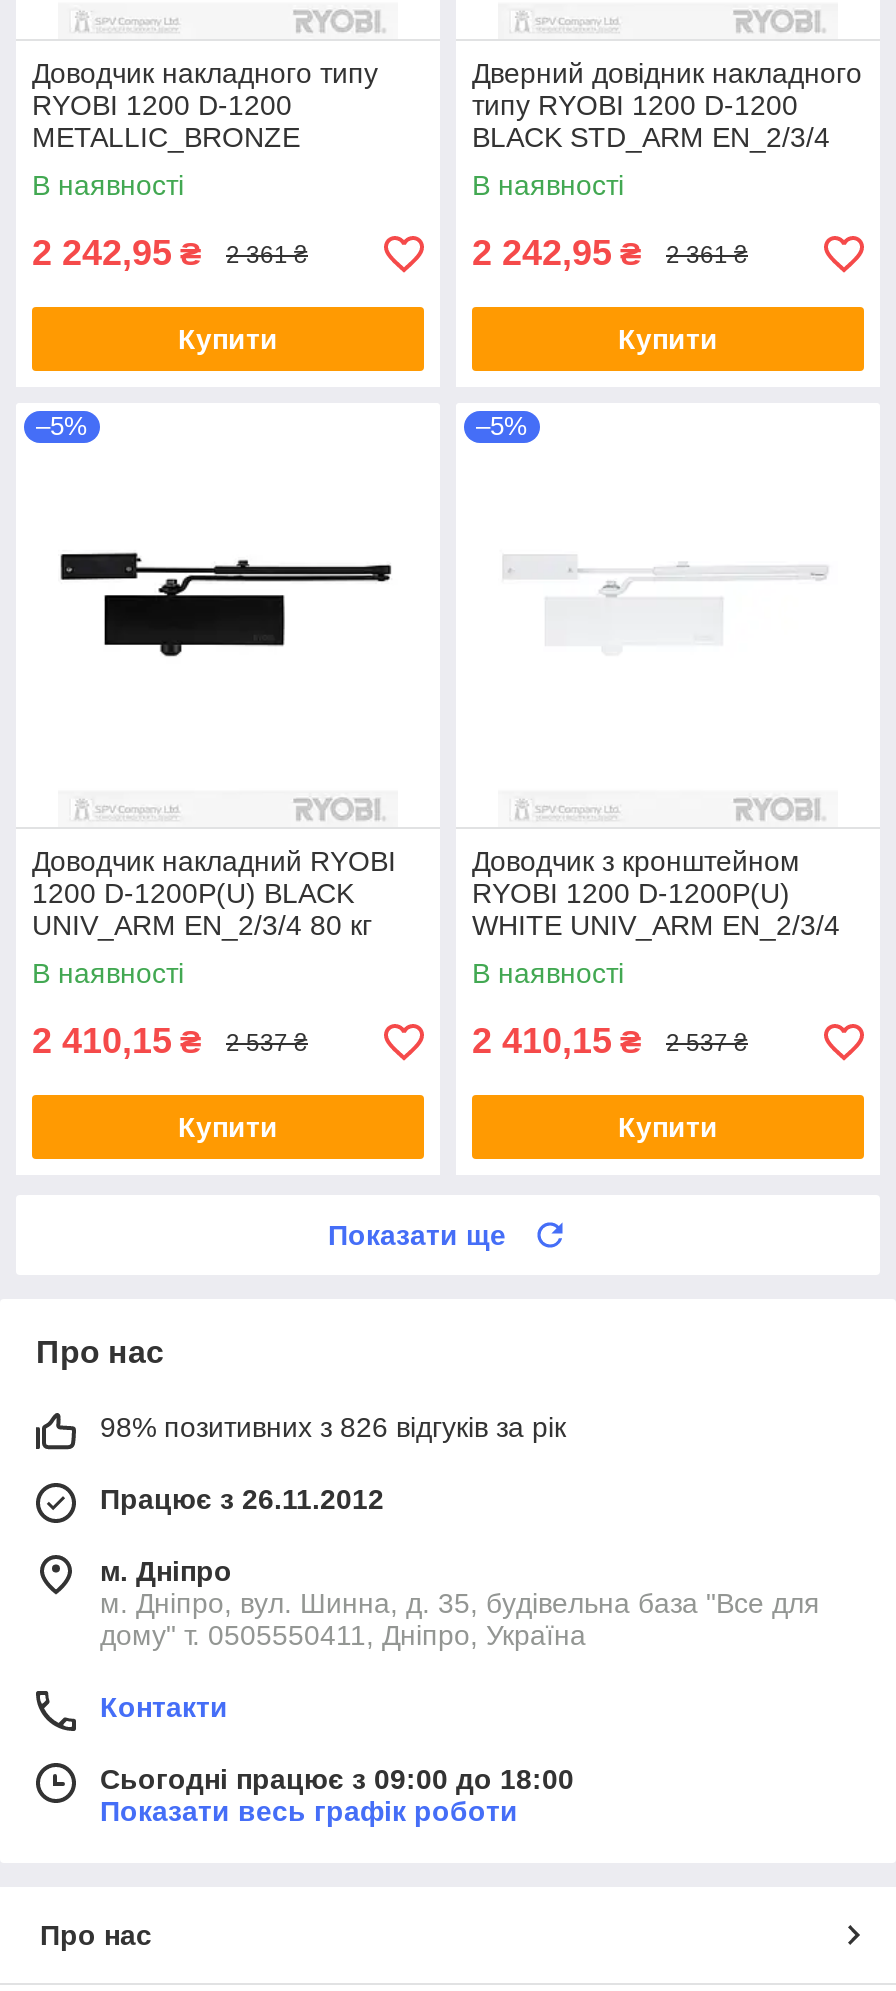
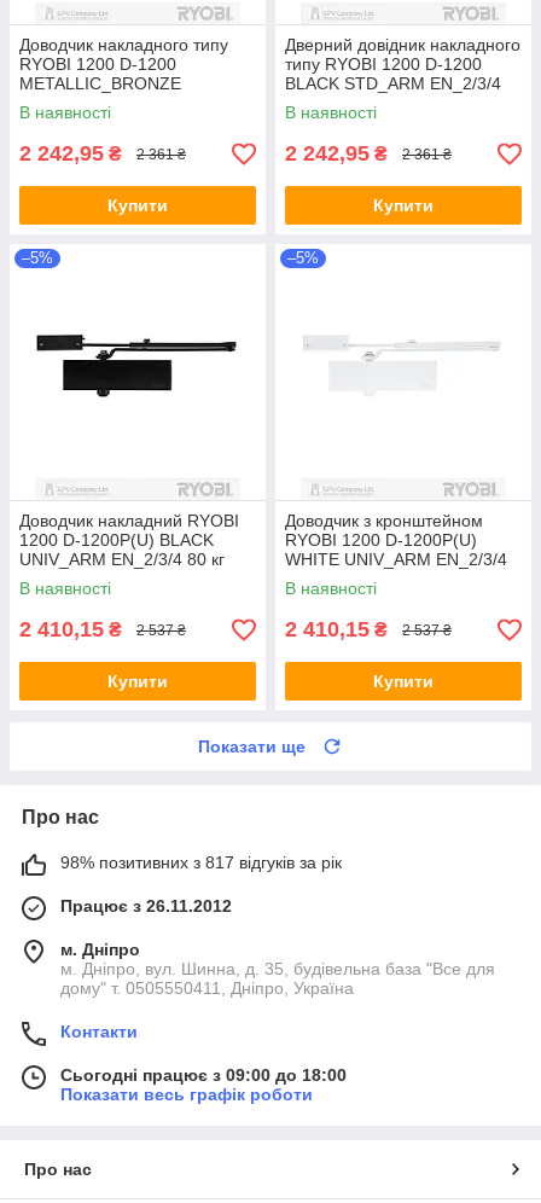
[100,1412,566,1444] 98% позитивних з 826 відгуків за рік -> [60,853,342,873] 98% позитивних з 817 відгуків за рік

